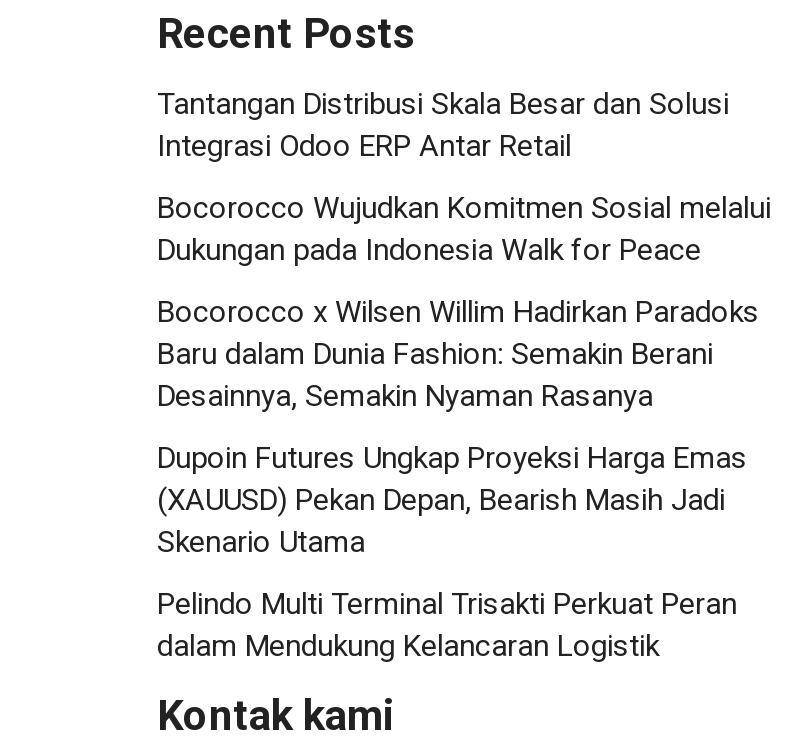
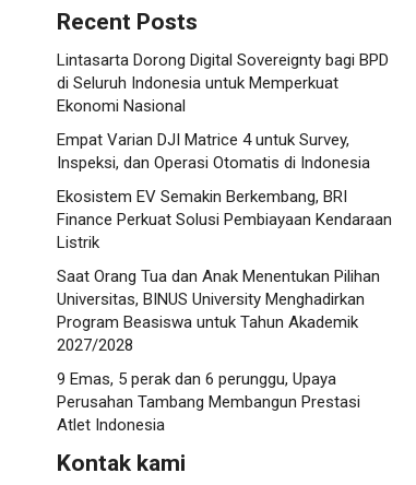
[157,85,729,163] Tantangan Distribusi Skala Besar dan Solusi | Integrasi Odoo ERP Antar Retail -> [57,51,389,116] Lintasarta Dorong Digital Sovereignty bagi BPD | di Seluruh Indonesia untuk Memperkuat | Ekonomi Nasional
[157,189,771,267] Bocorocco Wujudkan Komitmen Sosial melalui | Dukungan pada Indonesia Walk for Peace -> [57,131,370,173] Empat Varian DJI Matrice 4 untuk Survey, | Inspeksi, dan Operasi Otomatis di Indonesia
[157,293,759,413] Bocorocco x Wilsen Willim Hadirkan Paradoks | Baru dalam Dunia Fashion: Semakin Berani | Desainnya, Semakin Nyaman Rasanya -> [57,187,392,253] Ekosistem EV Semakin Berkembang, BRI | Finance Perkuat Solusi Pembiayaan Kendaraan | Listrik
[157,439,747,559] Dupoin Futures Ungkap Proyeksi Harga Emas | (XAUUSD) Pekan Depan, Bearish Masih Jadi | Skenario Utama -> [57,267,380,356] Saat Orang Tua dan Anak Menentukan Pilihan | Universitas, BINUS University Menghadirkan | Program Beasiswa untuk Tahun Akademik | 2027/2028
[157,585,737,663] Pelindo Multi Terminal Trisakti Perkuat Peran | dalam Mendukung Kelancaran Logistik -> [57,370,360,435] 9 Emas, 5 perak dan 6 perunggu, Upaya | Perusahan Tambang Membangun Prestasi | Atlet Indonesia

